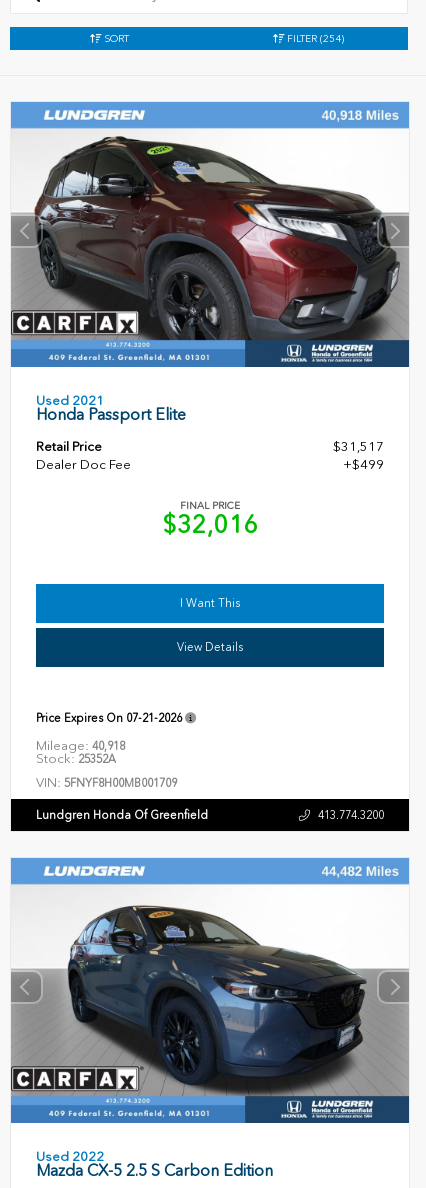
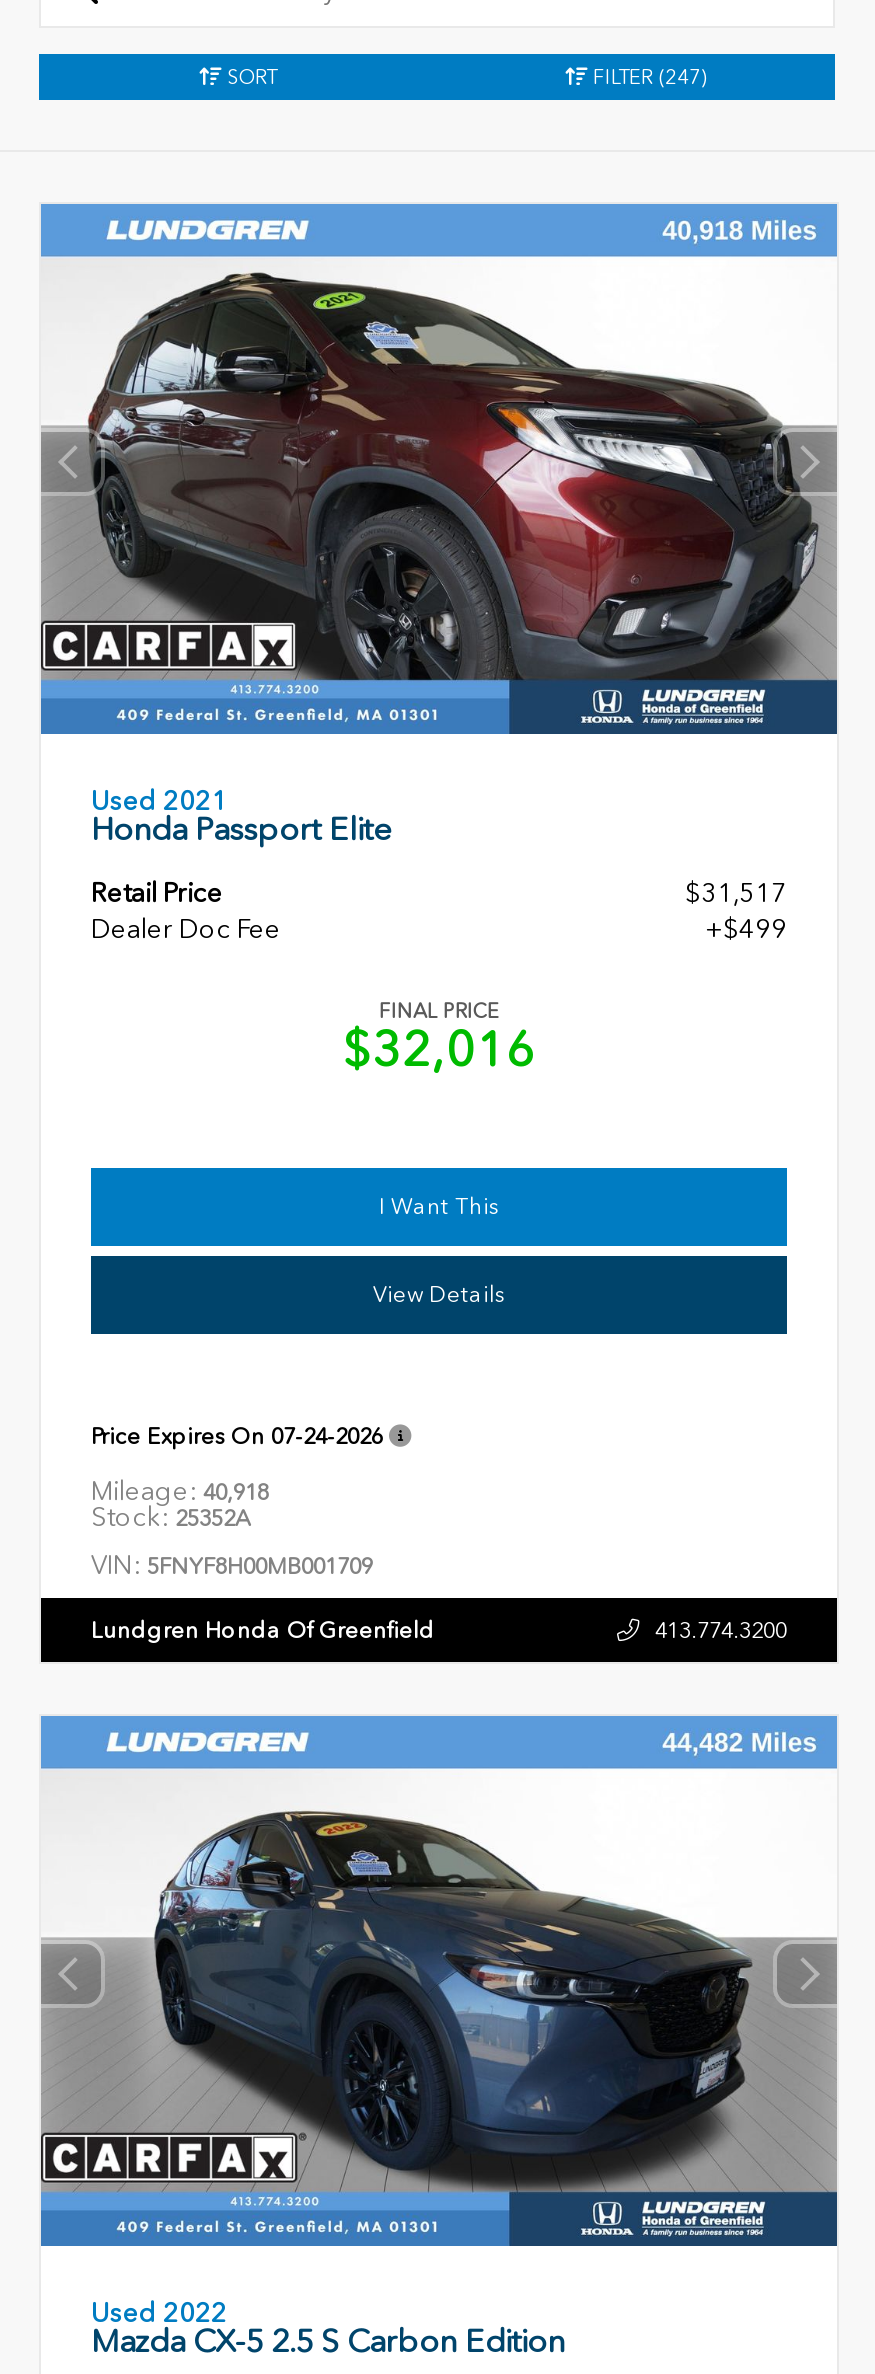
[284,33,344,45] FILTER (254) -> [587,66,707,90] FILTER (247)
[36,711,182,725] Price Expires On 07-21-2026 -> [91,1422,383,1450] Price Expires On 07-24-2026

